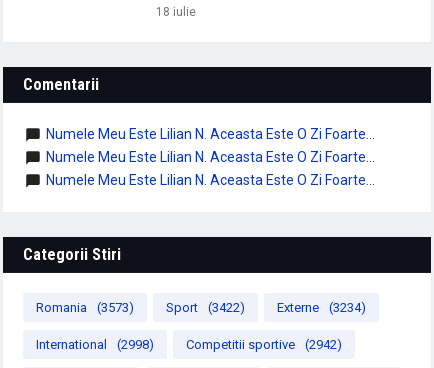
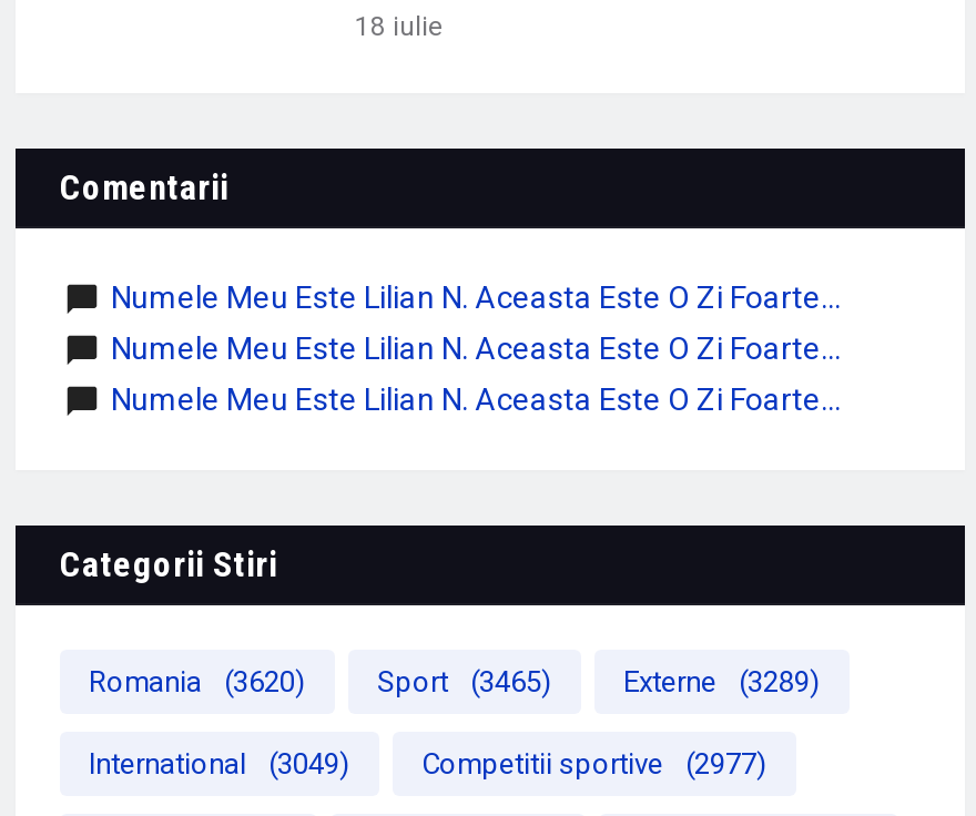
[36,300,134,315] Romania (3573) -> [89,665,306,698] Romania (3620)
[166,300,245,315] Sport (3422) -> [377,665,552,698] Sport (3465)
[277,300,366,315] Externe (3234) -> [623,665,821,698] Externe (3289)
[36,337,154,352] International (2998) -> [89,747,350,780] International (3049)
[186,337,342,352] Competitii sportive (2942) -> [421,747,767,780] Competitii sportive (2977)

